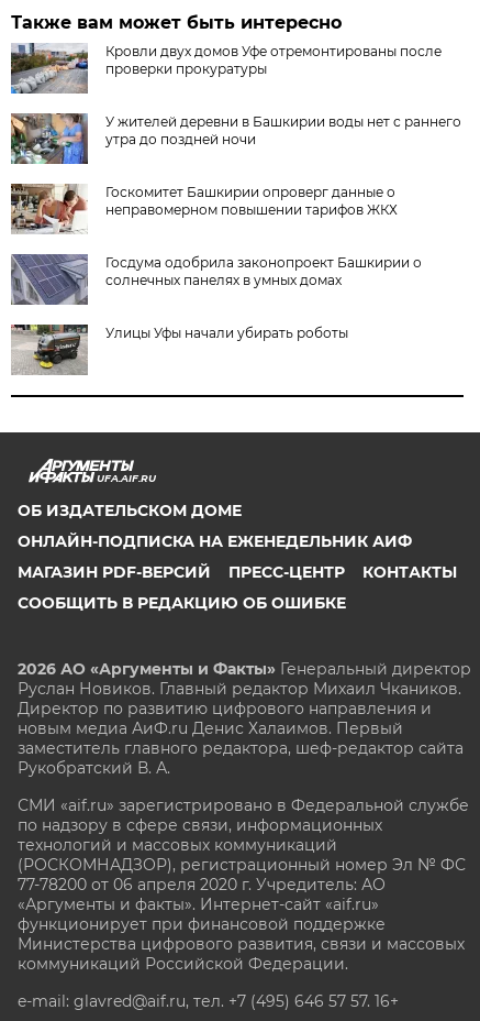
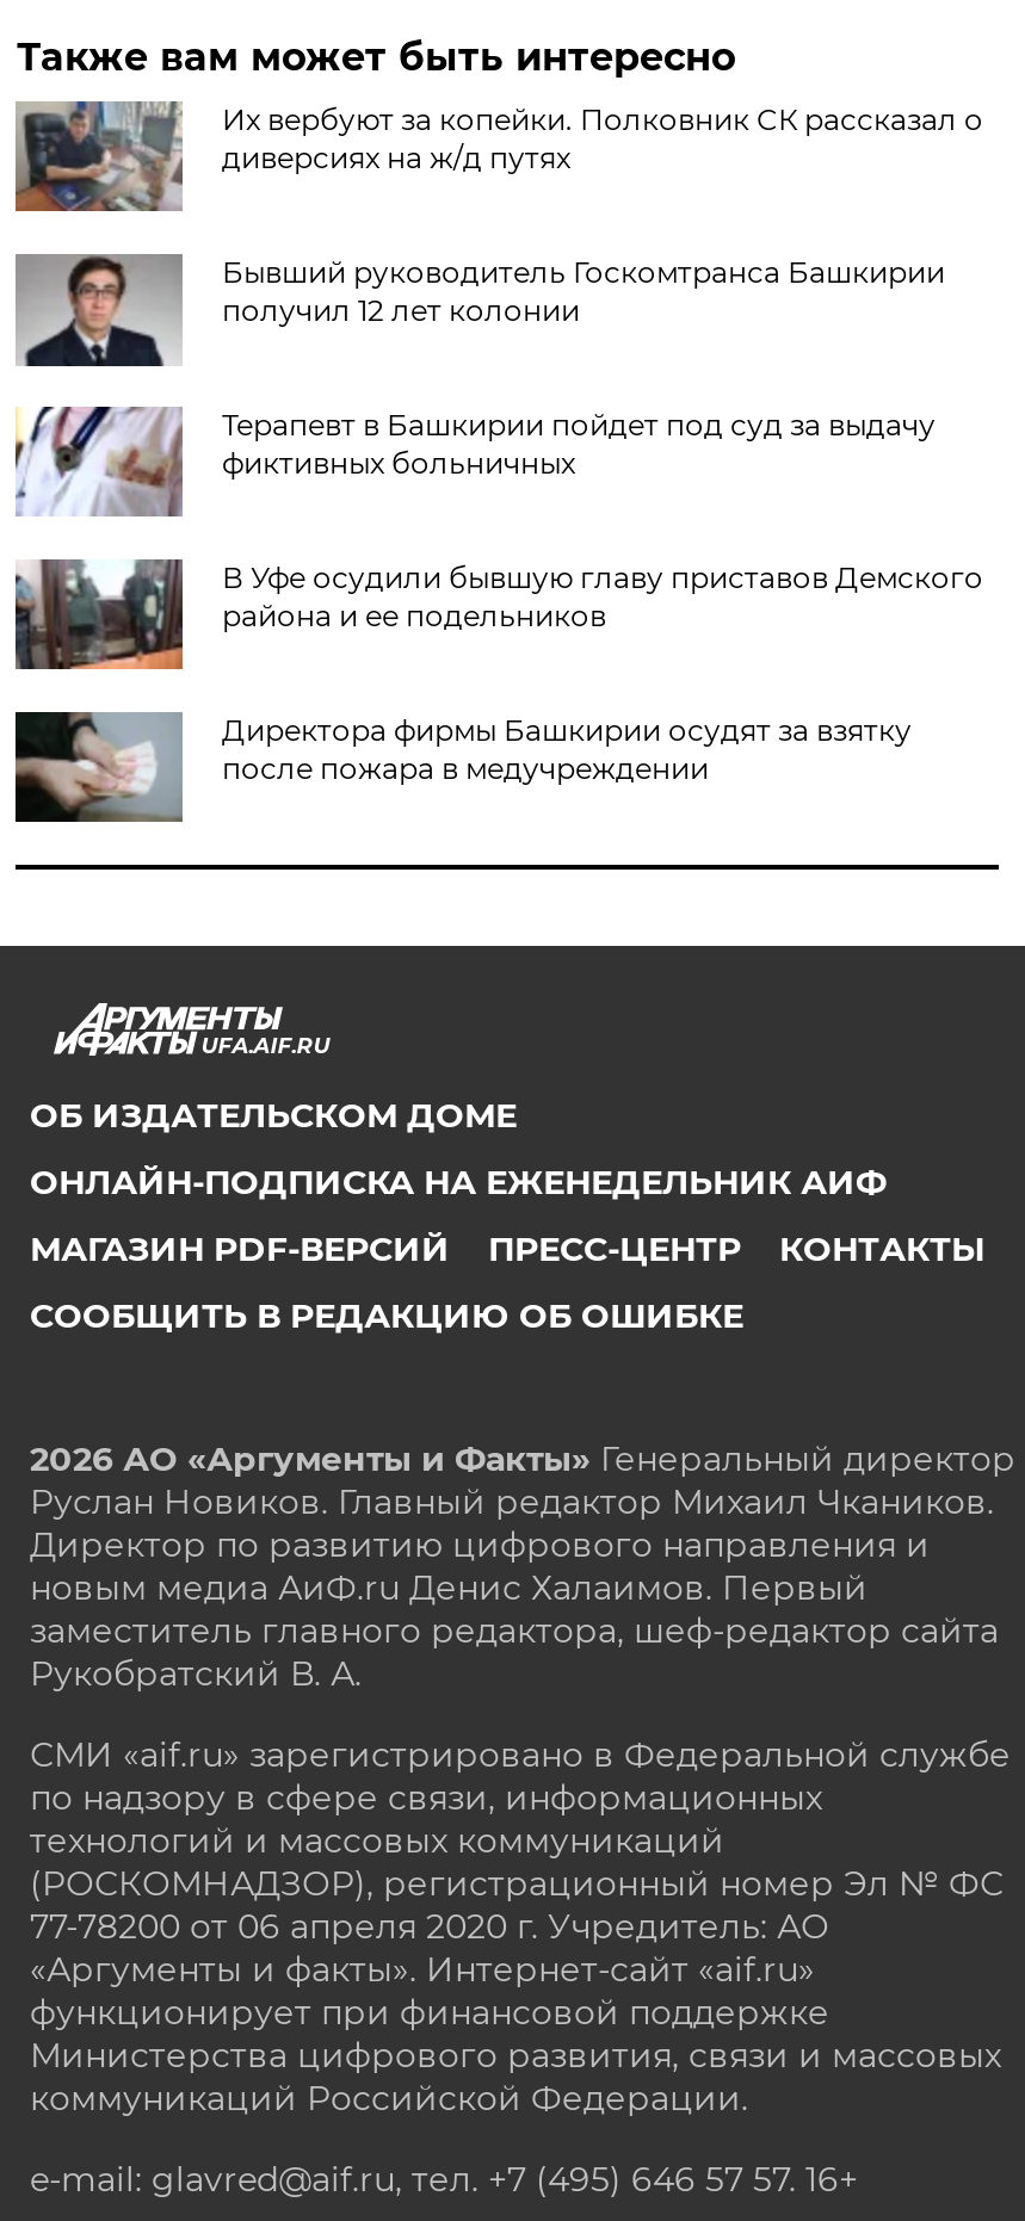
[10,43,442,95] [image] | Кровли двух домов Уфе отремонтированы после | проверки прокуратуры -> [13,99,983,214] [image] | Их вербуют за копейки. Полковник СК рассказал о | диверсиях на ж/д путях
[11,112,462,165] [image] | У жителей деревни в Башкирии воды нет с раннего | утра до поздней ночи -> [16,254,945,369] [image] | Бывший руководитель Госкомтранса Башкирии | получил 12 лет колонии
[10,183,398,234] [image] | Госкомитет Башкирии опроверг данные о | неправомерном повышении тарифов ЖКХ -> [13,404,935,519] [image] | Терапевт в Башкирии пойдет под суд за выдачу | фиктивных больничных
[10,253,422,306] [image] | Госдума одобрила законопроект Башкирии о | солнечных панелях в умных домах -> [13,559,983,672] [image] | В Уфе осудили бывшую главу приставов Демского | района и ее подельников
[11,323,349,375] [image] | Улицы Уфы начали убирать роботы -> [13,710,911,824] [image] | Директора фирмы Башкирии осудят за взятку | после пожара в медучреждении

